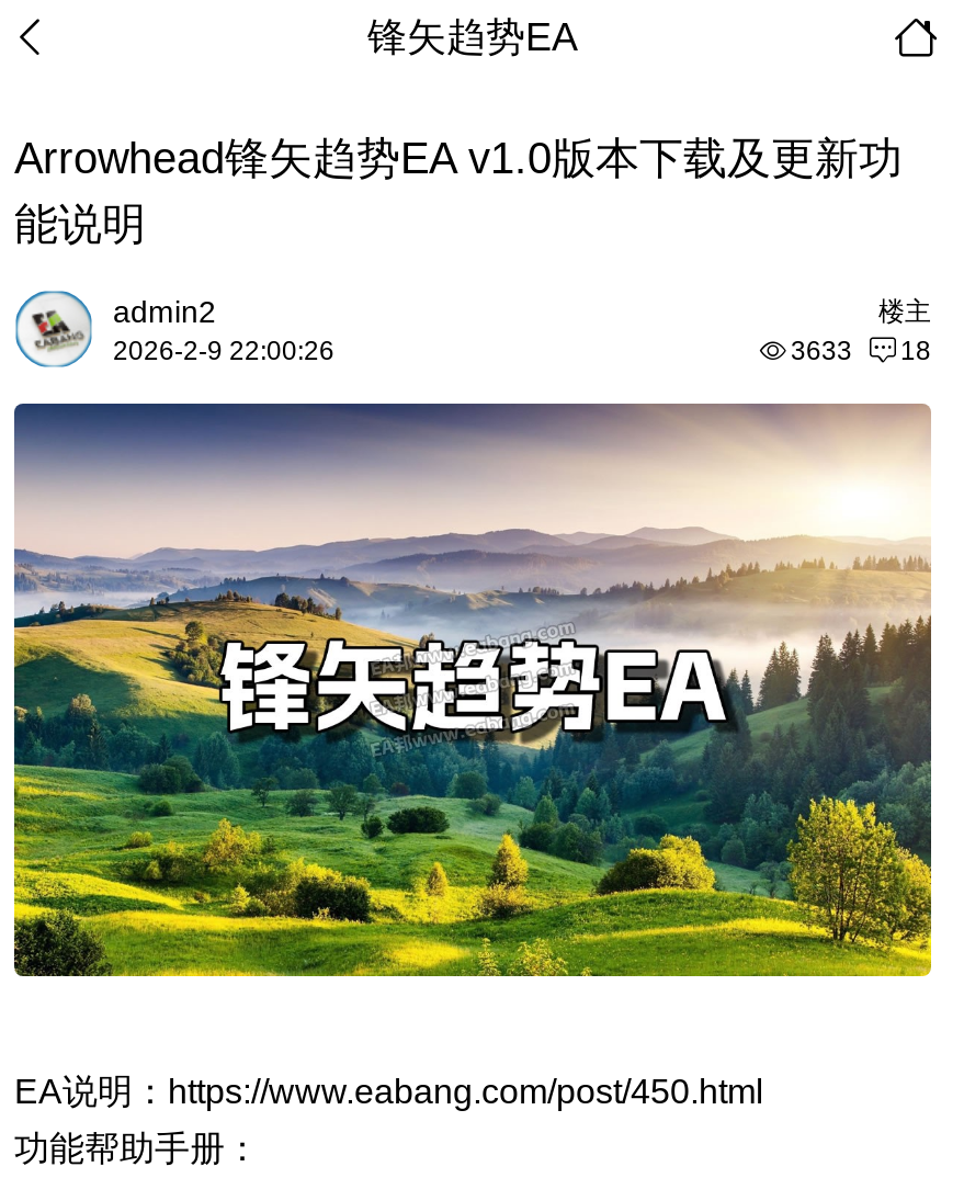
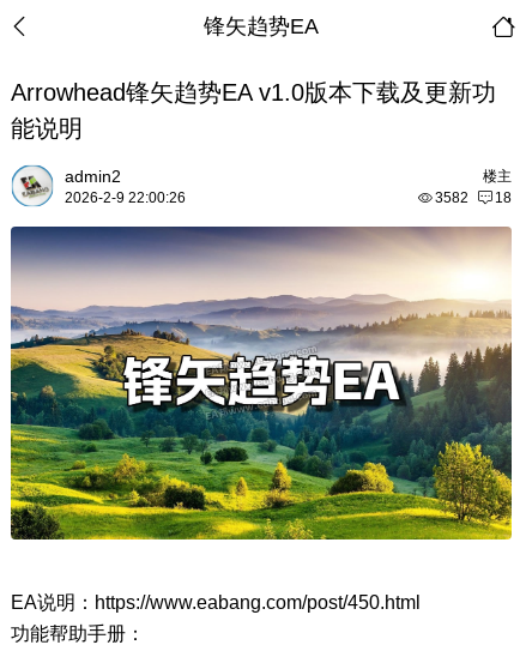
[791,336,931,366] 3633 18 -> [435,189,512,206] 3582 18

